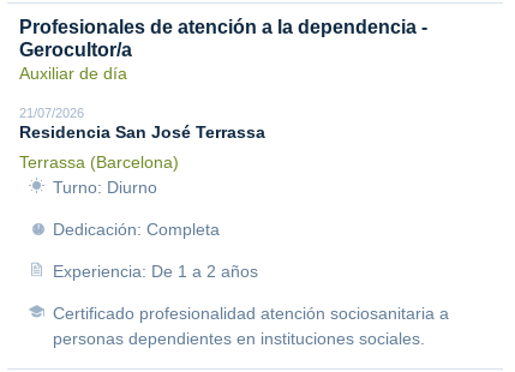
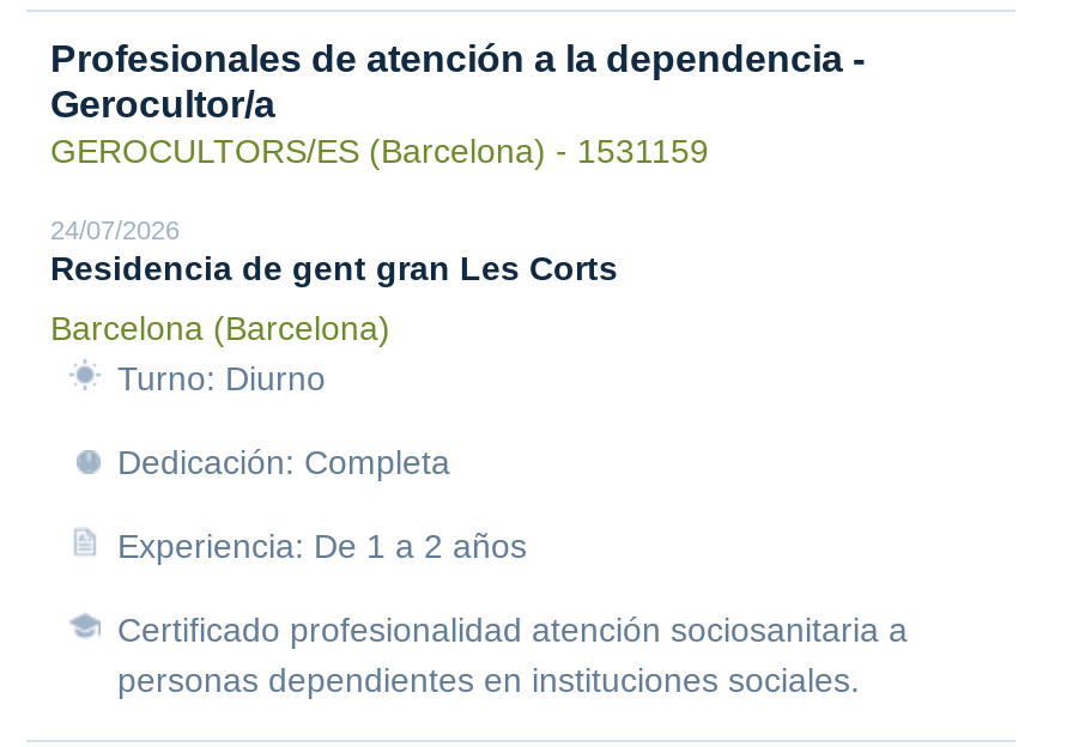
[19,64,127,83] Auxiliar de día -> [50,132,709,170] GEROCULTORS/ES (Barcelona) - 1531159
[19,106,265,142] 21/07/2026 | Residencia San José Terrassa -> [50,215,618,287] 24/07/2026 | Residencia de gent gran Les Corts
[19,152,179,172] Terrassa (Barcelona) -> [50,309,390,347] Barcelona (Barcelona)

